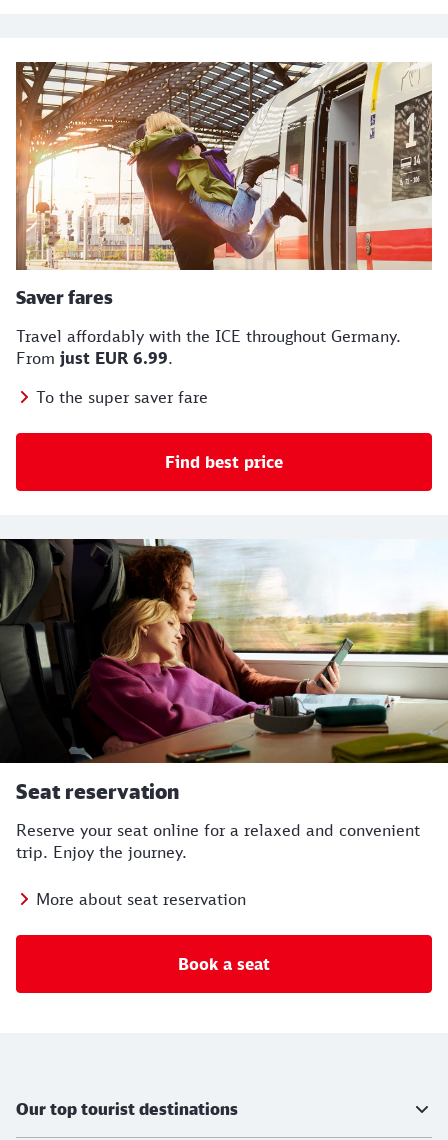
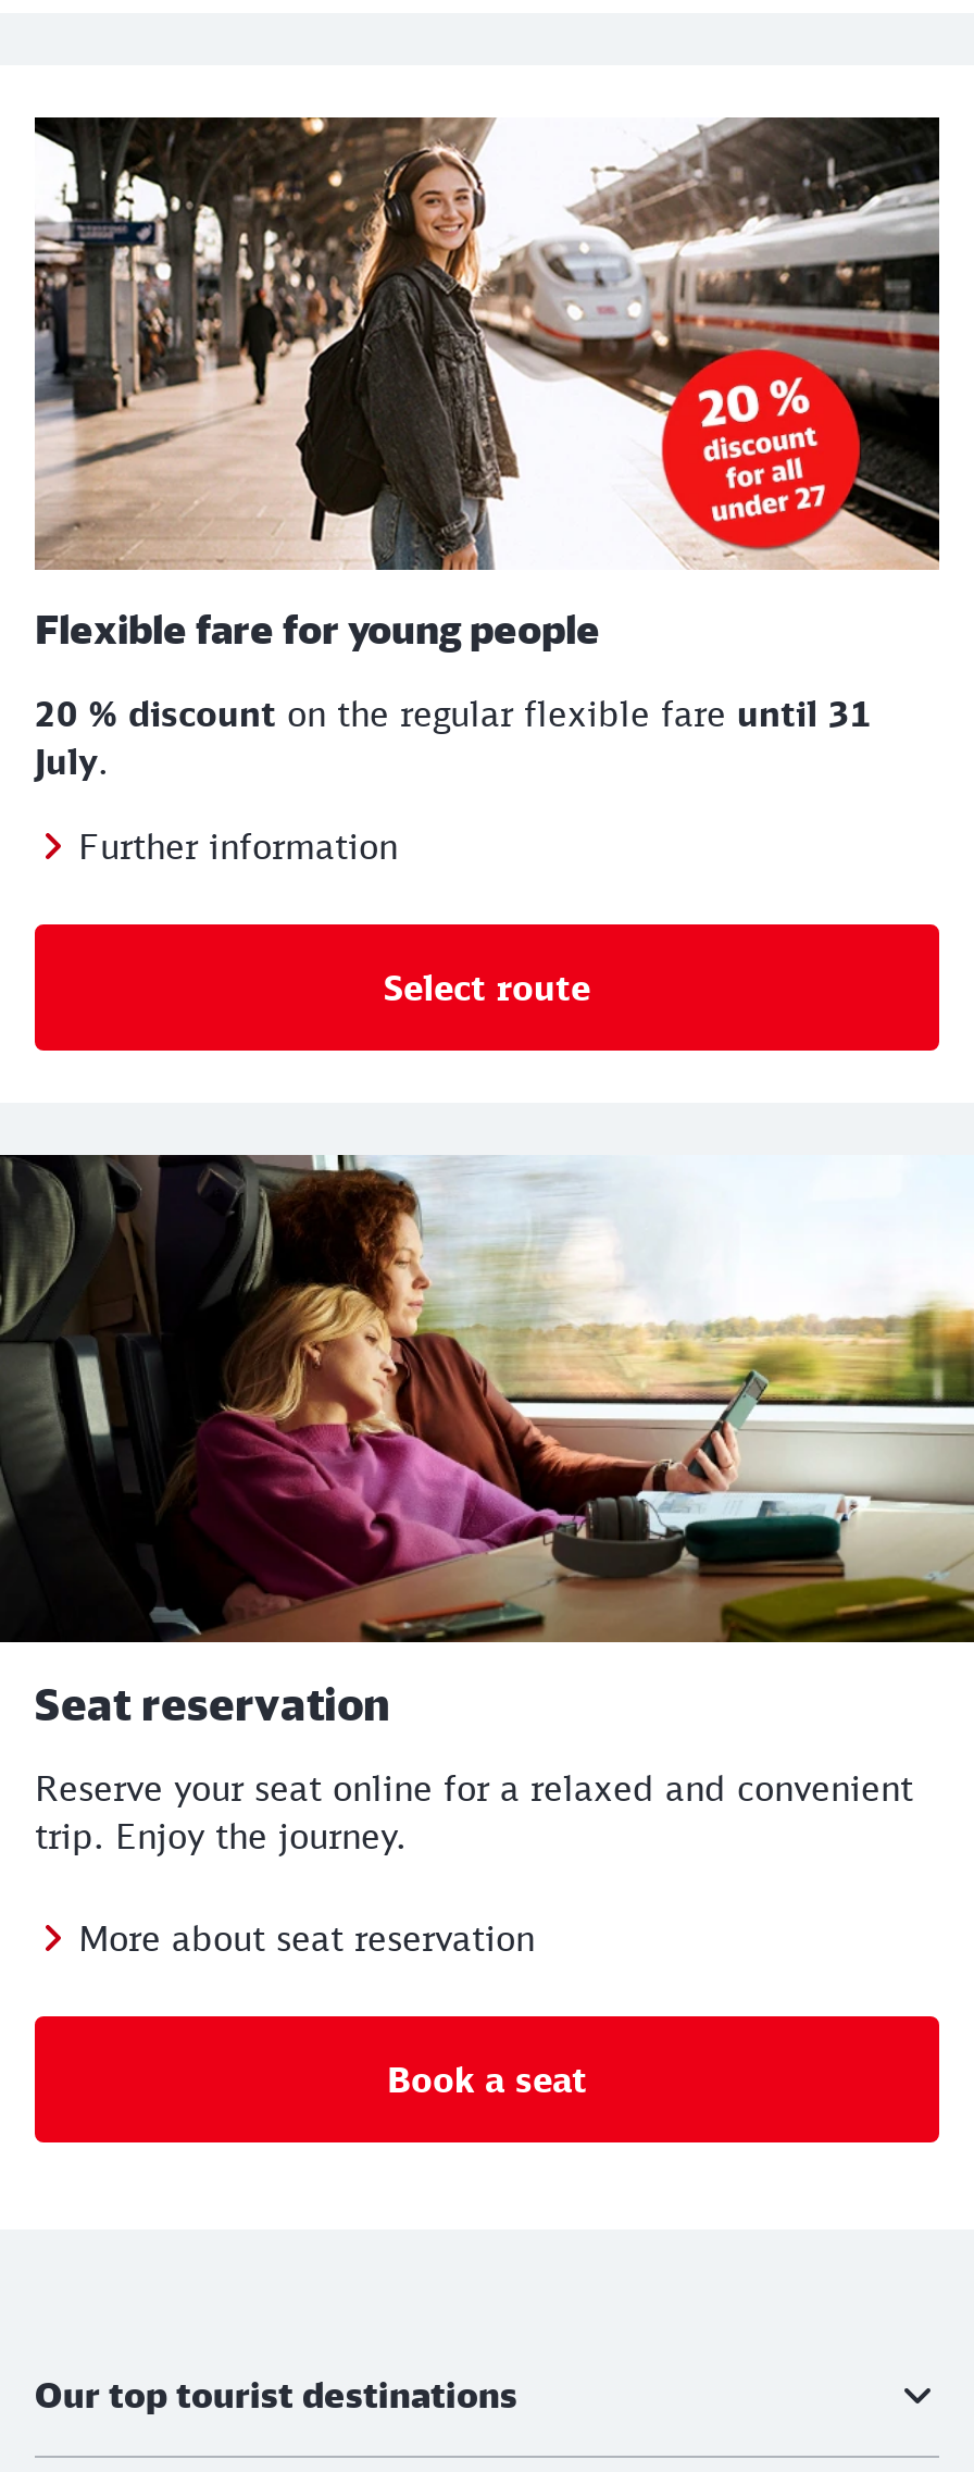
[15,61,433,308] [image] | Saver fares -> [33,115,941,653] [image] | Flexible fare for young people
[16,326,401,368] Travel affordably with the ICE throughout Germany. | From just EUR 6.99. -> [35,692,872,783] 20 % discount on the regular flexible fare until 31 | July.
[36,387,208,407] To the super saver fare -> [78,824,398,868] Further information
[165,452,283,472] Find best price -> [384,966,590,1009] Select route

